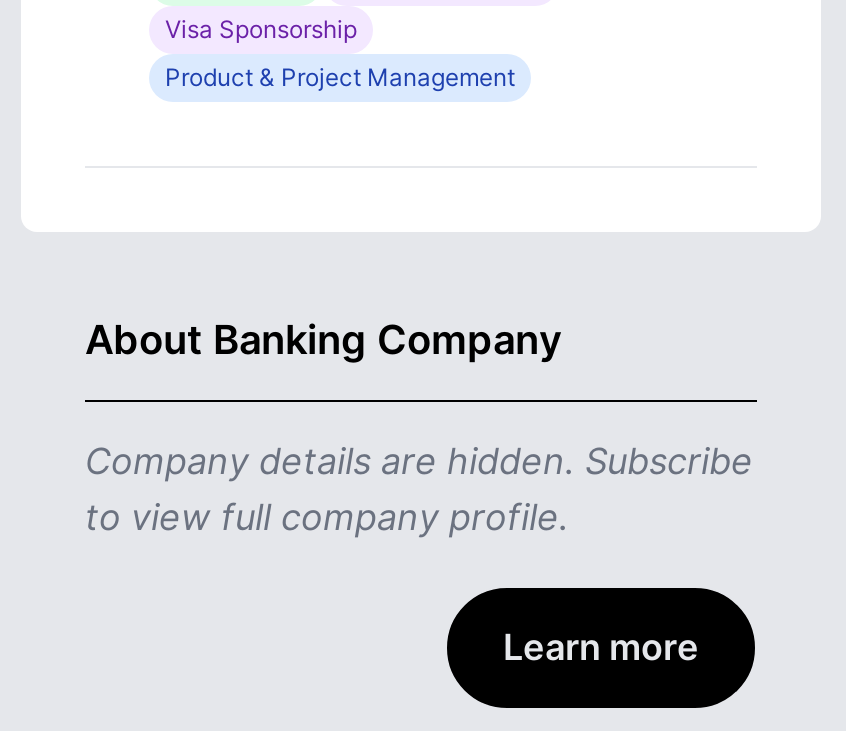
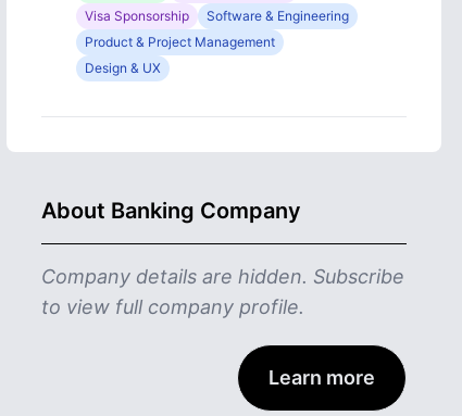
none -> [207,8,349,24] Software & Engineering
none -> [85,60,161,76] Design & UX

